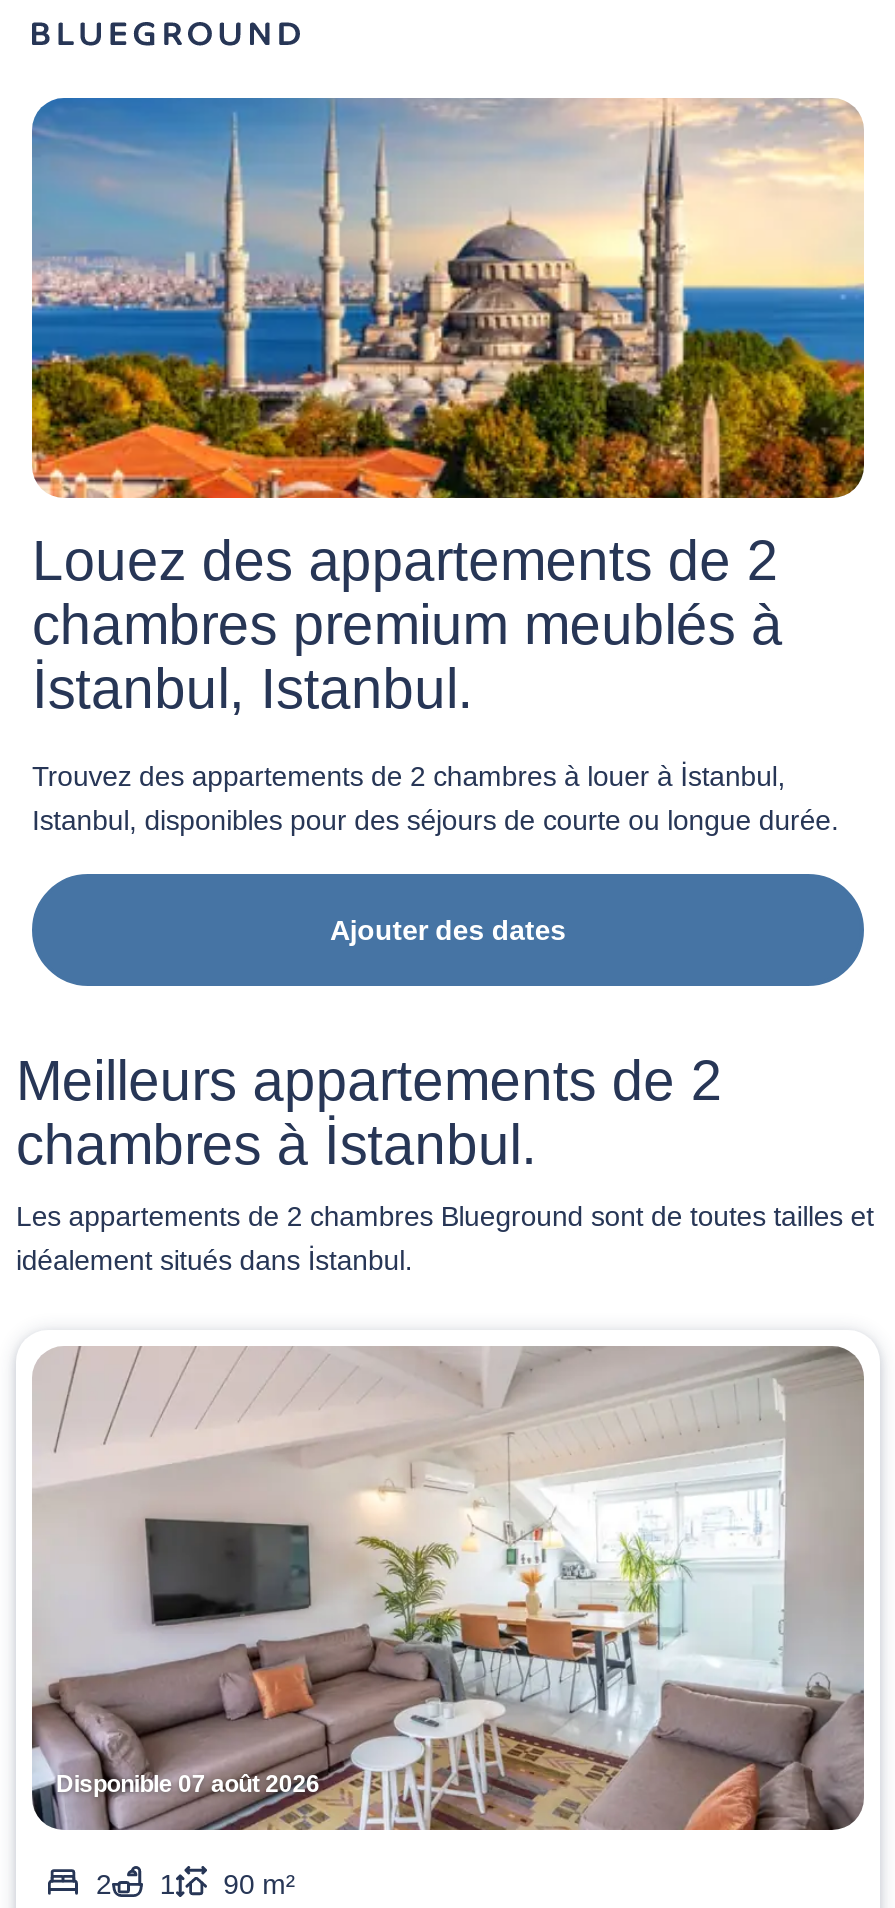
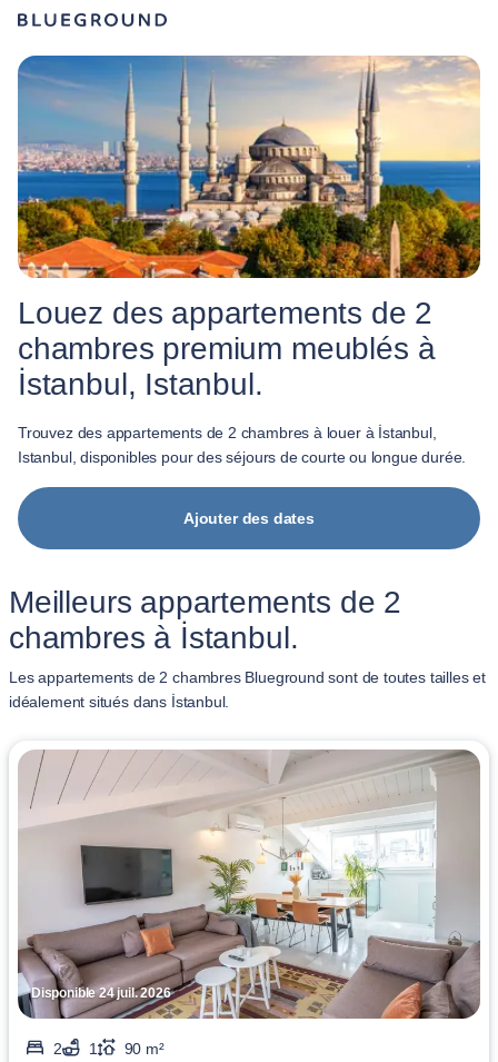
[56,1770,320,1798] Disponible 07 août 2026 -> [31,985,171,1001] Disponible 24 juil. 2026

